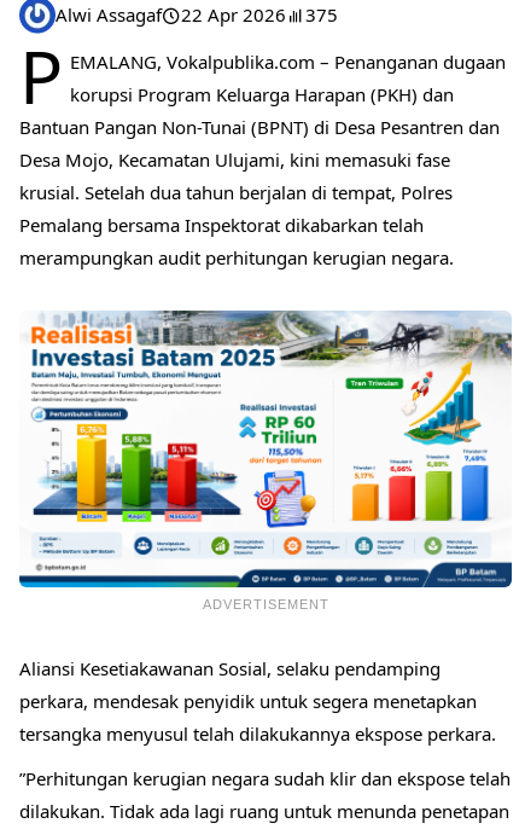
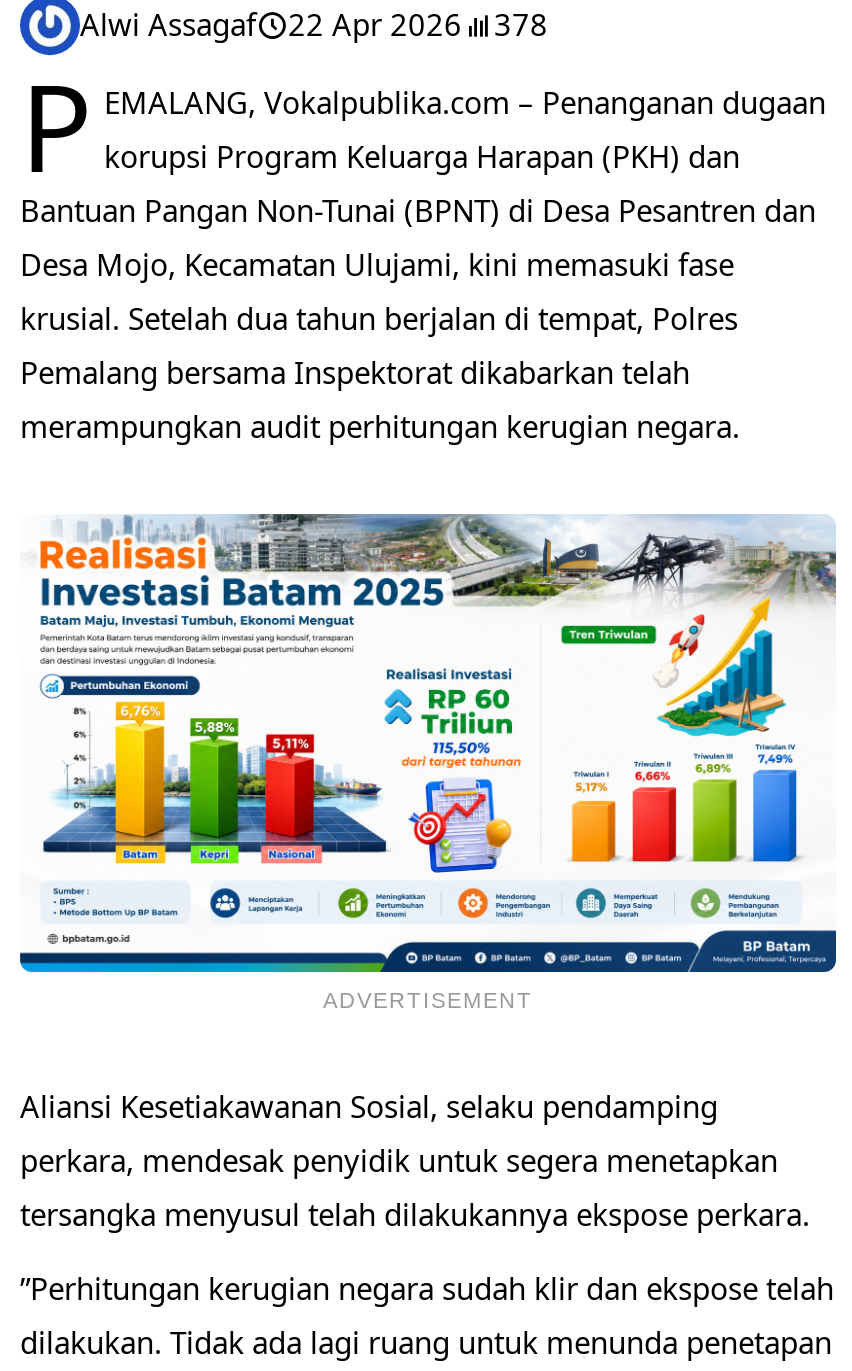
[56,3,338,27] Alwi Assagaf 22 Apr 2026 375 -> [80,4,548,44] Alwi Assagaf 22 Apr 2026 378

